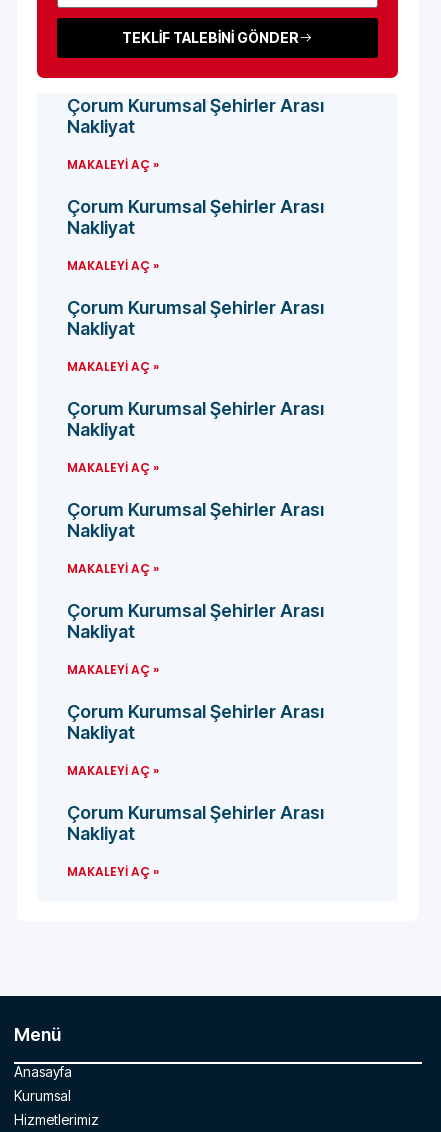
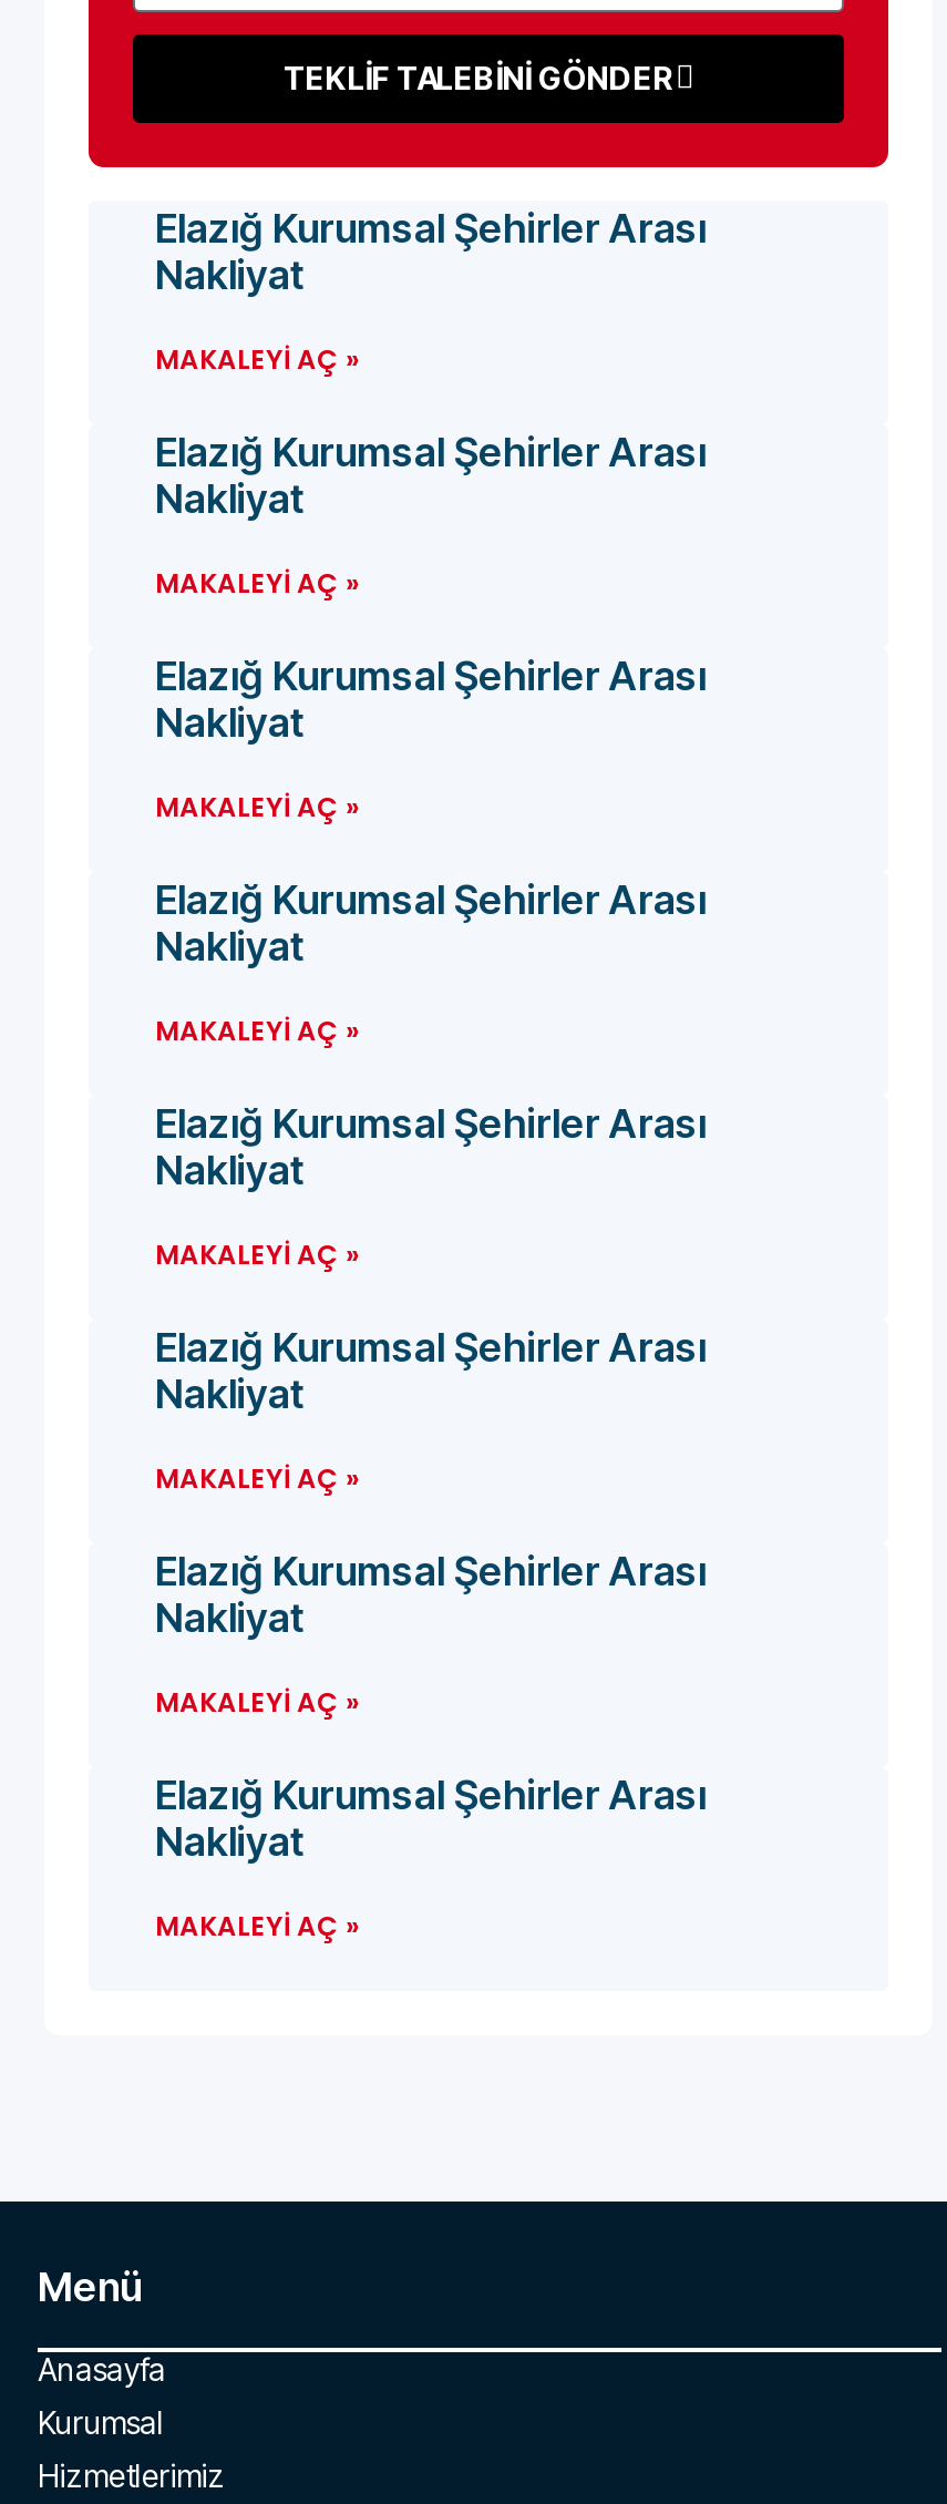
[67,95,324,116] Çorum Kurumsal Şehirler Arası -> [155,206,707,252] Elazığ Kurumsal Şehirler Arası
[67,196,324,217] Çorum Kurumsal Şehirler Arası -> [155,429,707,476] Elazığ Kurumsal Şehirler Arası
[67,297,324,318] Çorum Kurumsal Şehirler Arası -> [155,653,707,700] Elazığ Kurumsal Şehirler Arası
[67,398,324,419] Çorum Kurumsal Şehirler Arası -> [155,877,707,924] Elazığ Kurumsal Şehirler Arası
[67,499,324,520] Çorum Kurumsal Şehirler Arası -> [155,1101,707,1147] Elazığ Kurumsal Şehirler Arası
[67,600,324,621] Çorum Kurumsal Şehirler Arası -> [155,1325,707,1371] Elazığ Kurumsal Şehirler Arası
[67,701,324,722] Çorum Kurumsal Şehirler Arası -> [155,1548,707,1595] Elazığ Kurumsal Şehirler Arası
[67,802,324,823] Çorum Kurumsal Şehirler Arası -> [155,1772,707,1819] Elazığ Kurumsal Şehirler Arası

